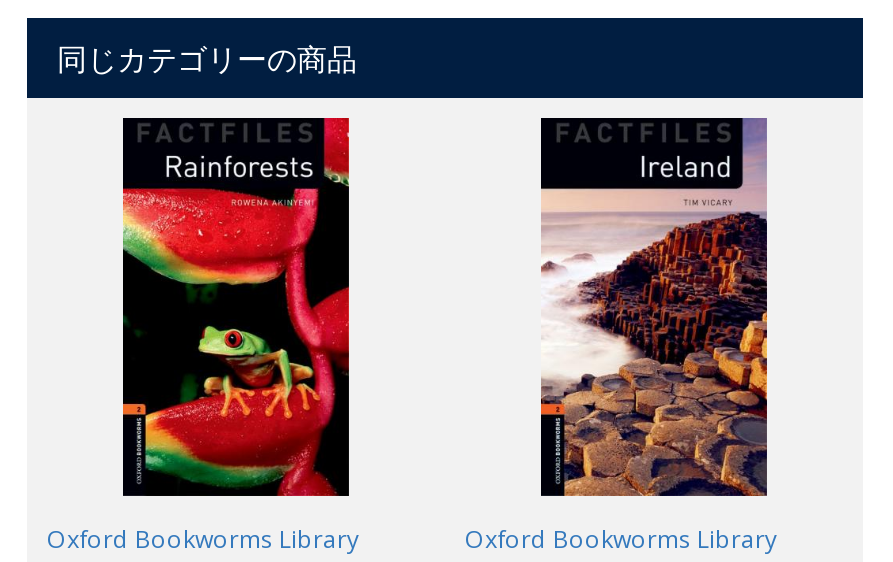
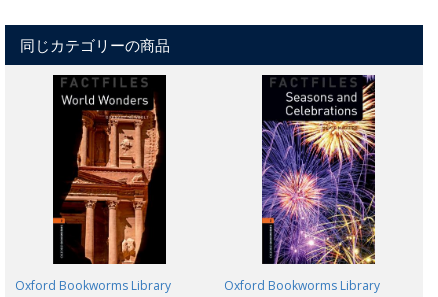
[121,116,351,498] [image] -> [52,74,167,265] [image]
[541,124,769,498] [image] -> [261,77,376,265] [image]

